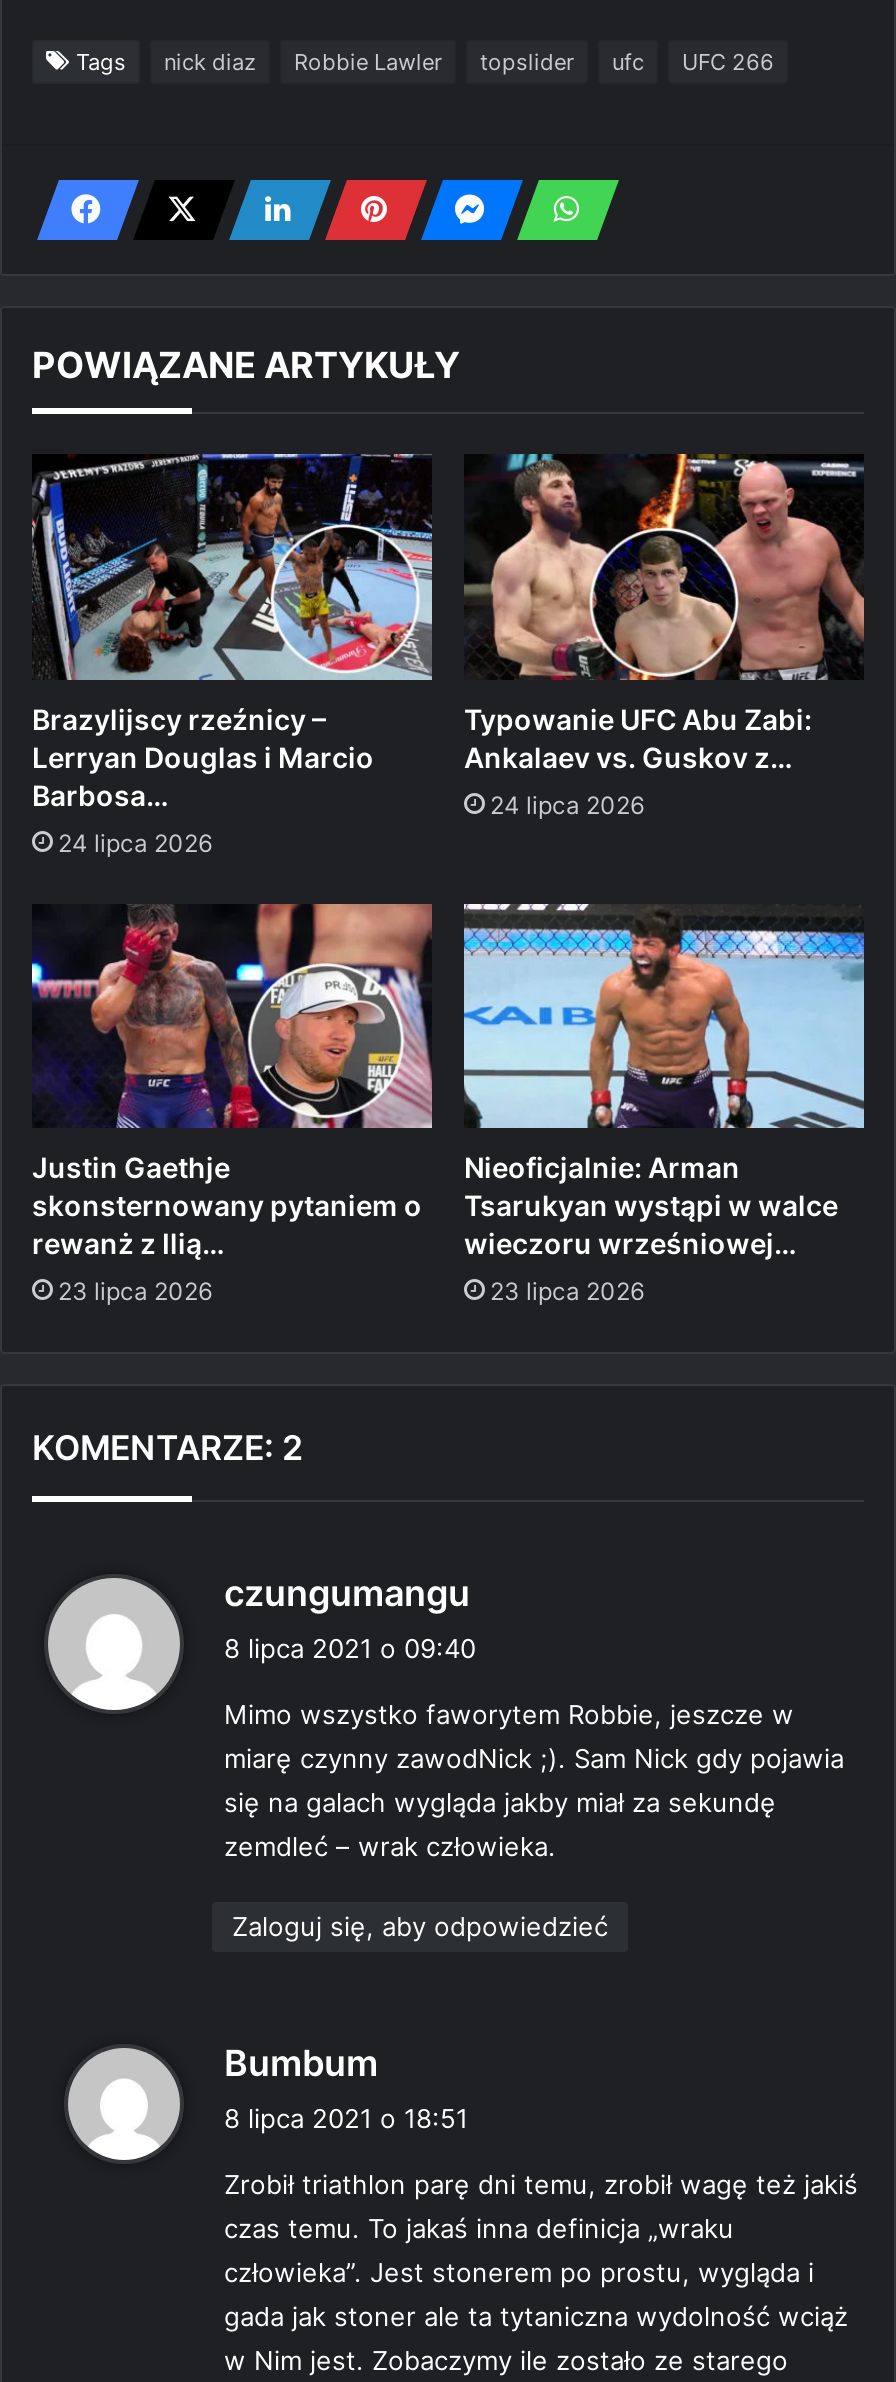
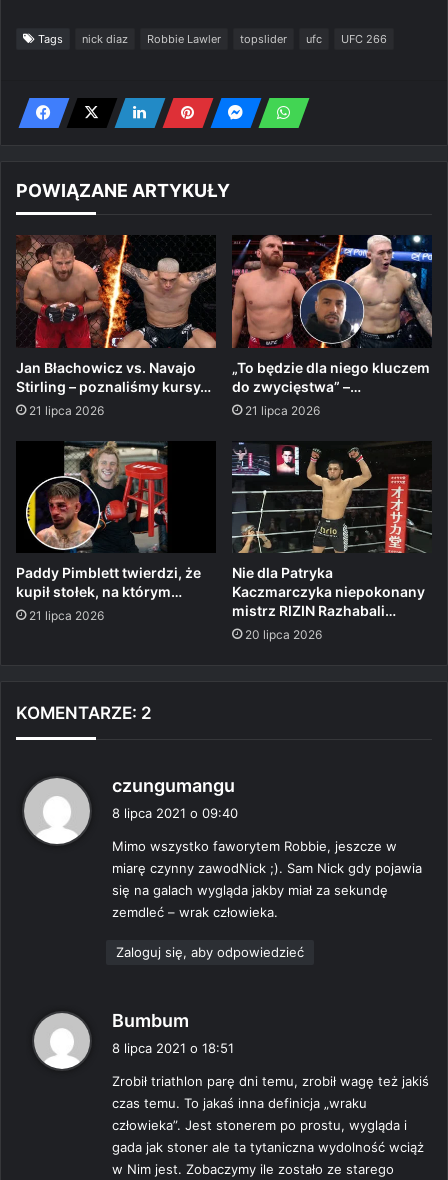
[32,452,434,811] [image] | Brazylijscy rzeźnicy – | Lerryan Douglas i Marcio | Barbosa… -> [16,234,216,394] [image] | Jan Błachowicz vs. Navajo | Stirling – poznaliśmy kursy…
[464,452,866,773] [image] | Typowanie UFC Abu Zabi: | Ankalaev vs. Guskov z… -> [231,234,433,394] [image] | „To będzie dla niego kluczem | do zwycięstwa” –…
[490,789,644,819] 24 lipca 2026 -> [245,402,320,417] 21 lipca 2026
[58,827,212,857] 24 lipca 2026 -> [29,402,104,417] 21 lipca 2026
[30,902,434,1261] [image] | Justin Gaethje | skonsternowany pytaniem o | rewanż z Ilią… -> [16,442,216,600] [image] | Paddy Pimblett twierdzi, że | kupił stołek, na którym…
[462,902,866,1261] [image] | Nieoficjalnie: Arman | Tsarukyan wystąpi w walce | wieczoru wrześniowej… -> [232,442,432,619] [image] | Nie dla Patryka | Kaczmarczyka niepokonany | mistrz RIZIN Razhabali…
[58,1277,212,1307] 23 lipca 2026 -> [29,608,104,623] 21 lipca 2026
[490,1277,644,1307] 23 lipca 2026 -> [245,627,322,642] 20 lipca 2026

